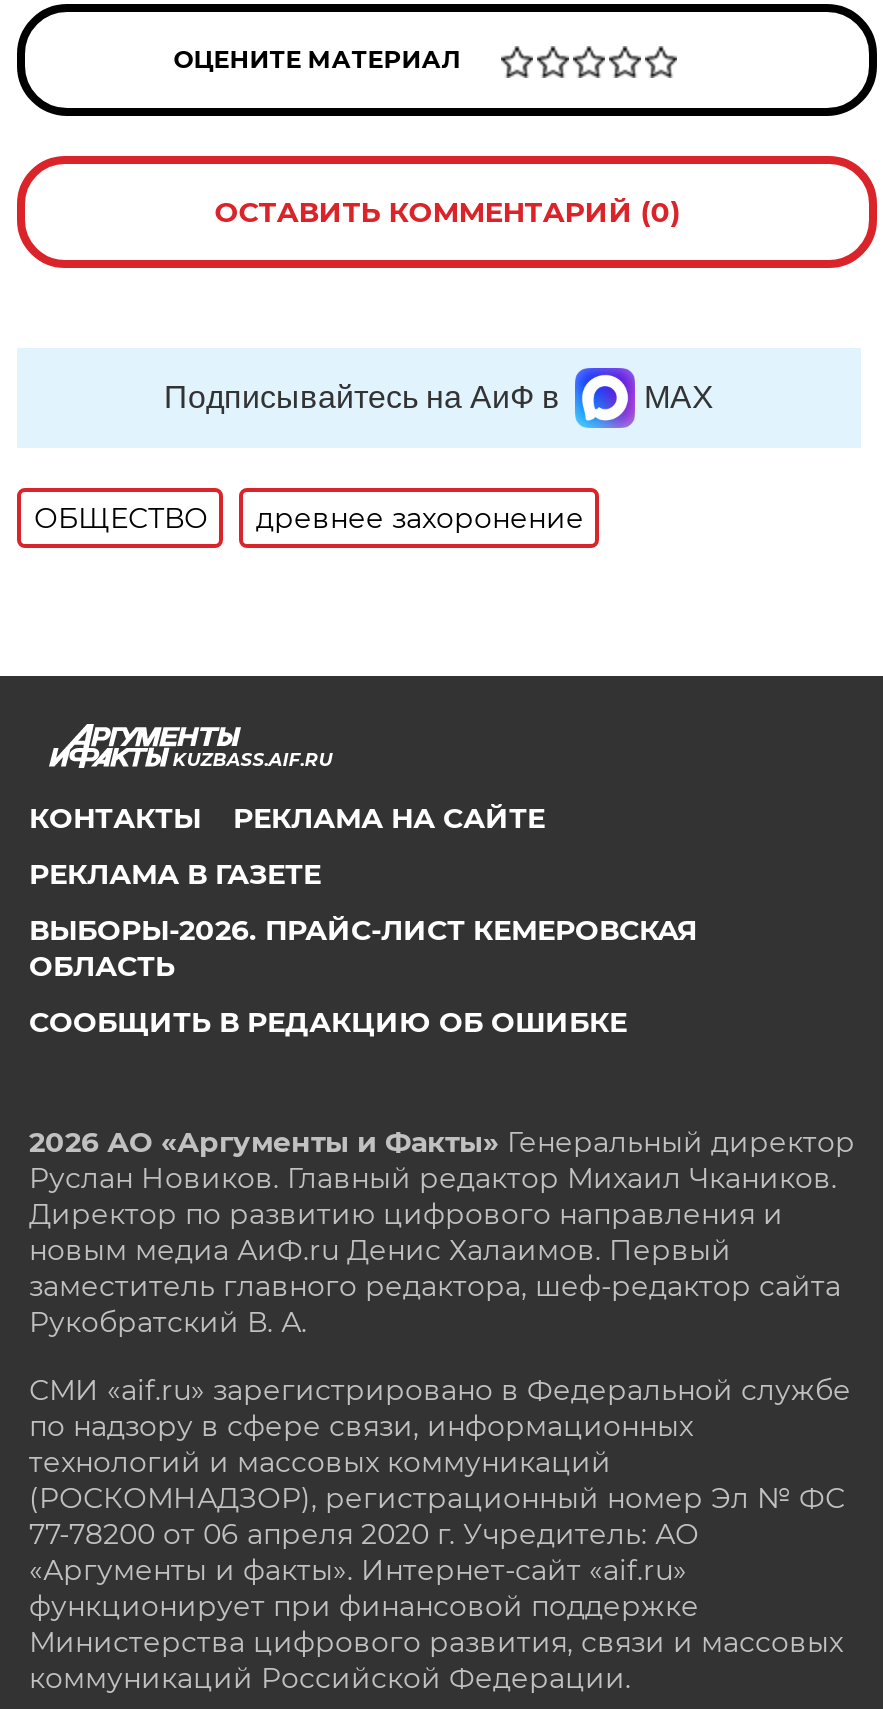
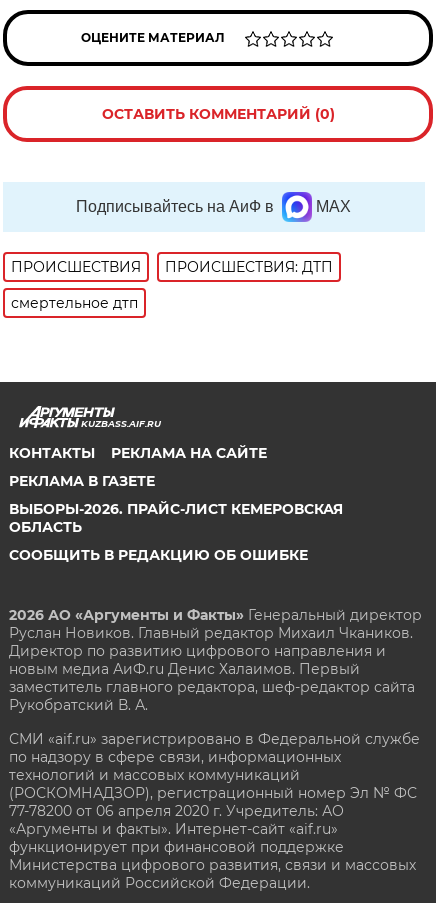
[34,500,584,536] ОБЩЕСТВО | древнее захоронение -> [11,258,333,312] ПРОИСШЕСТВИЯ | ПРОИСШЕСТВИЯ: ДТП | смертельное дтп

